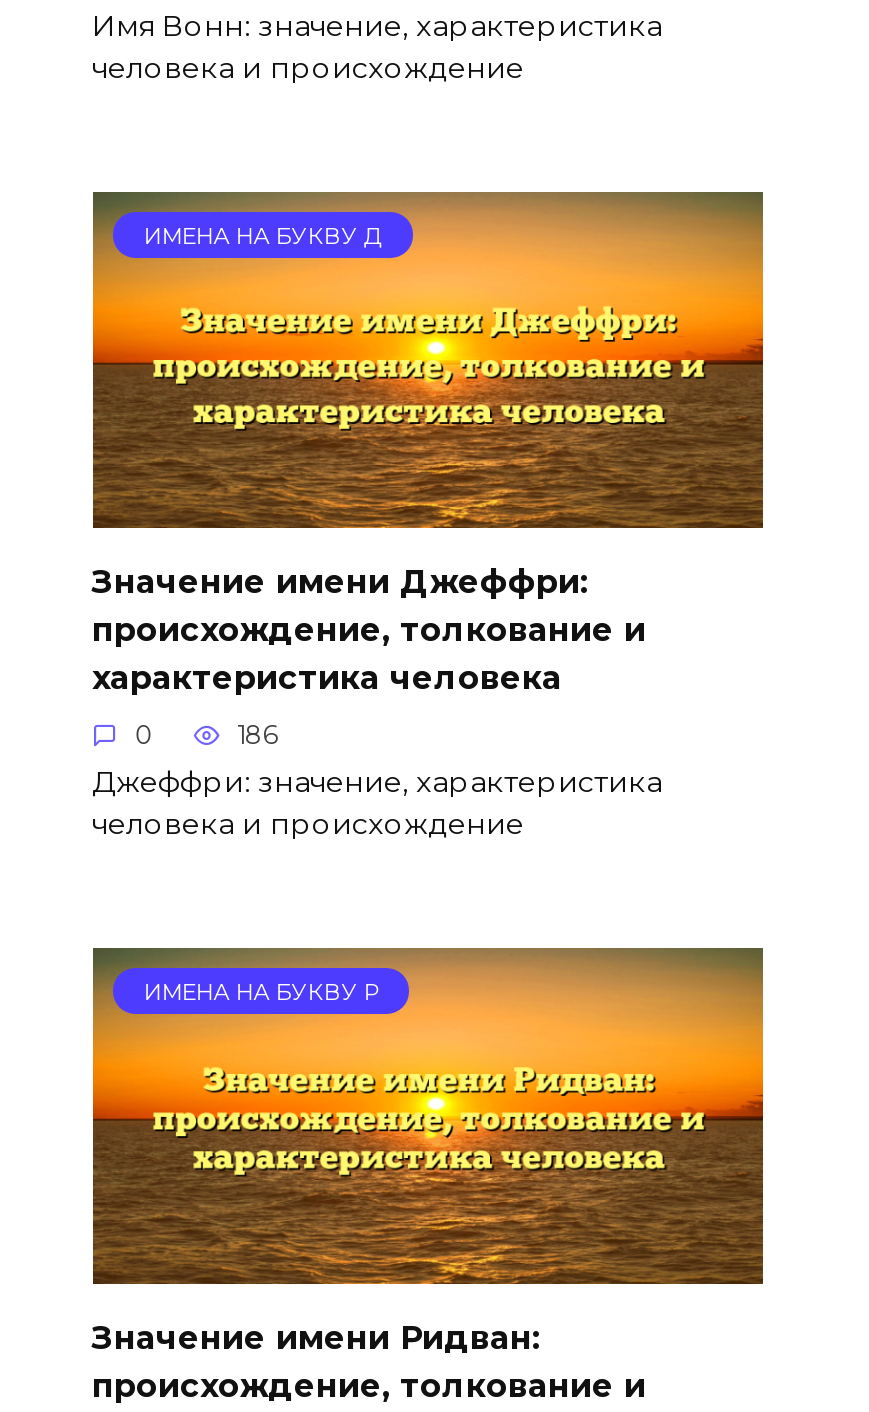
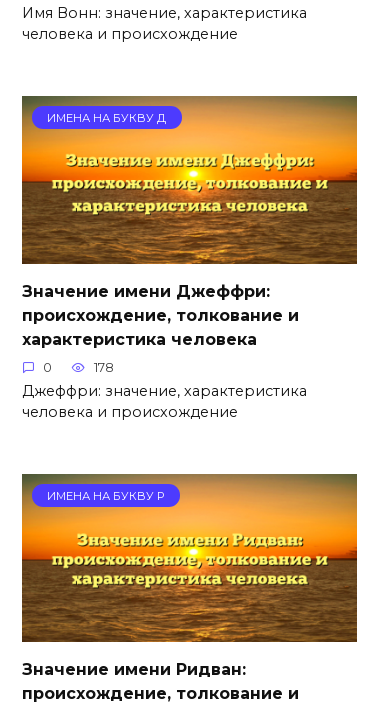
[237,720,279,750] 186 -> [94,360,114,375] 178

